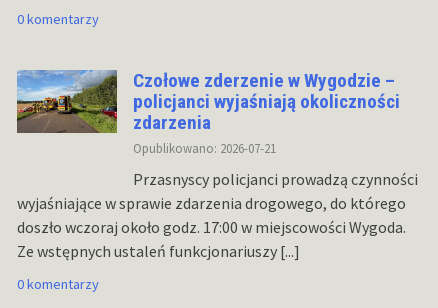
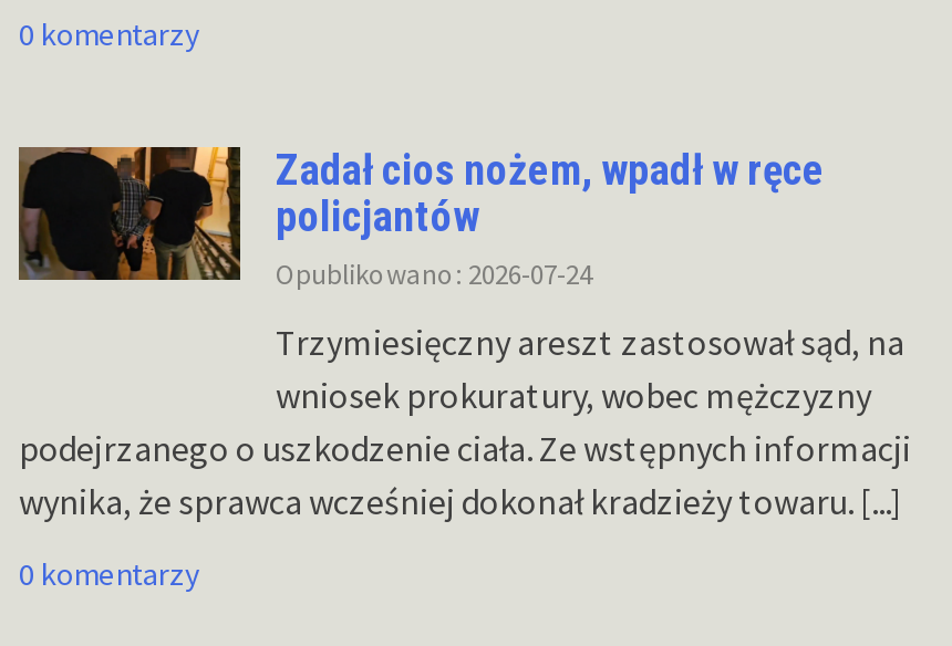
[16,69,400,156] [image] | Czołowe zderzenie w Wygodzie – | policjanci wyjaśniają okoliczności | zdarzenia | Opublikowano: 2026-07-21 -> [17,145,825,290] [image] | Zadał cios nożem, wpadł w ręce | policjantów | Opublikowano: 2026-07-24
[17,169,418,261] Przasnyscy policjanci prowadzą czynności | wyjaśniające w sprawie zdarzenia drogowego, do którego | doszło wczoraj około godz. 17:00 w miejscowości Wygoda. | Ze wstępnych ustaleń funkcjonariuszy [...] -> [19,319,911,523] Trzymiesięczny areszt zastosował sąd, na | wniosek prokuratury, wobec mężczyzny | podejrzanego o uszkodzenie ciała. Ze wstępnych informacji | wynika, że sprawca wcześniej dokonał kradzieży towaru. [...]

